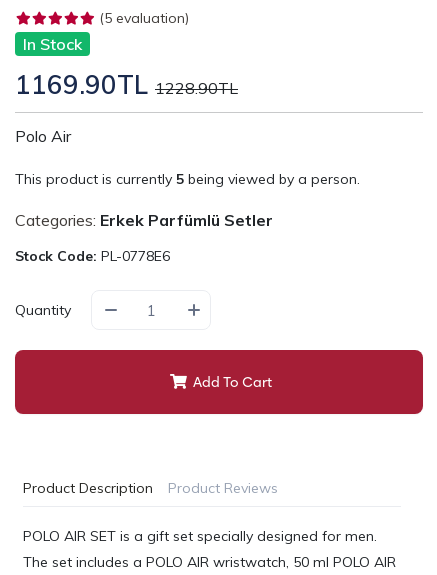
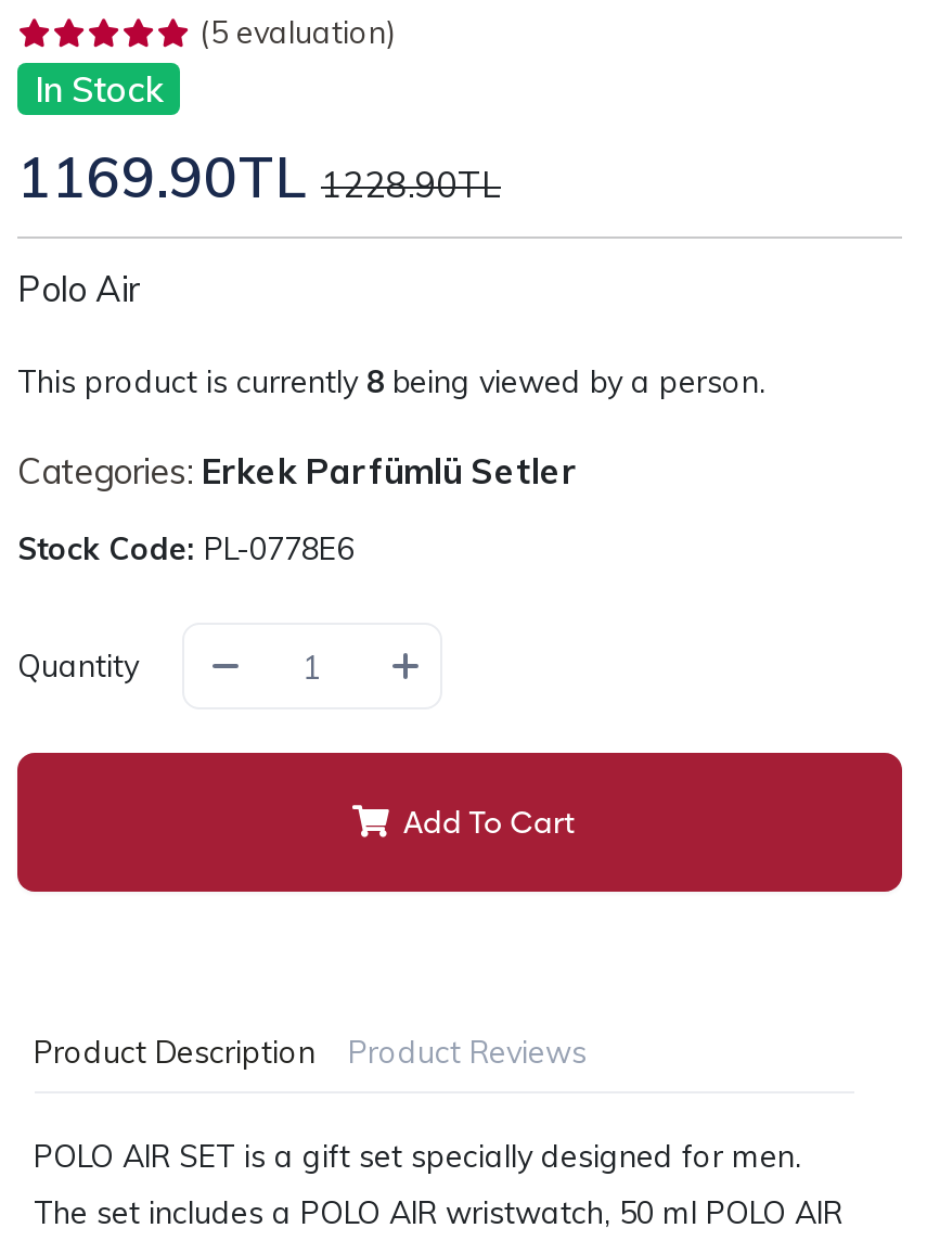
[15,170,360,188] This product is currently 5 being viewed by a person. -> [17,363,765,402] This product is currently 8 being viewed by a person.

